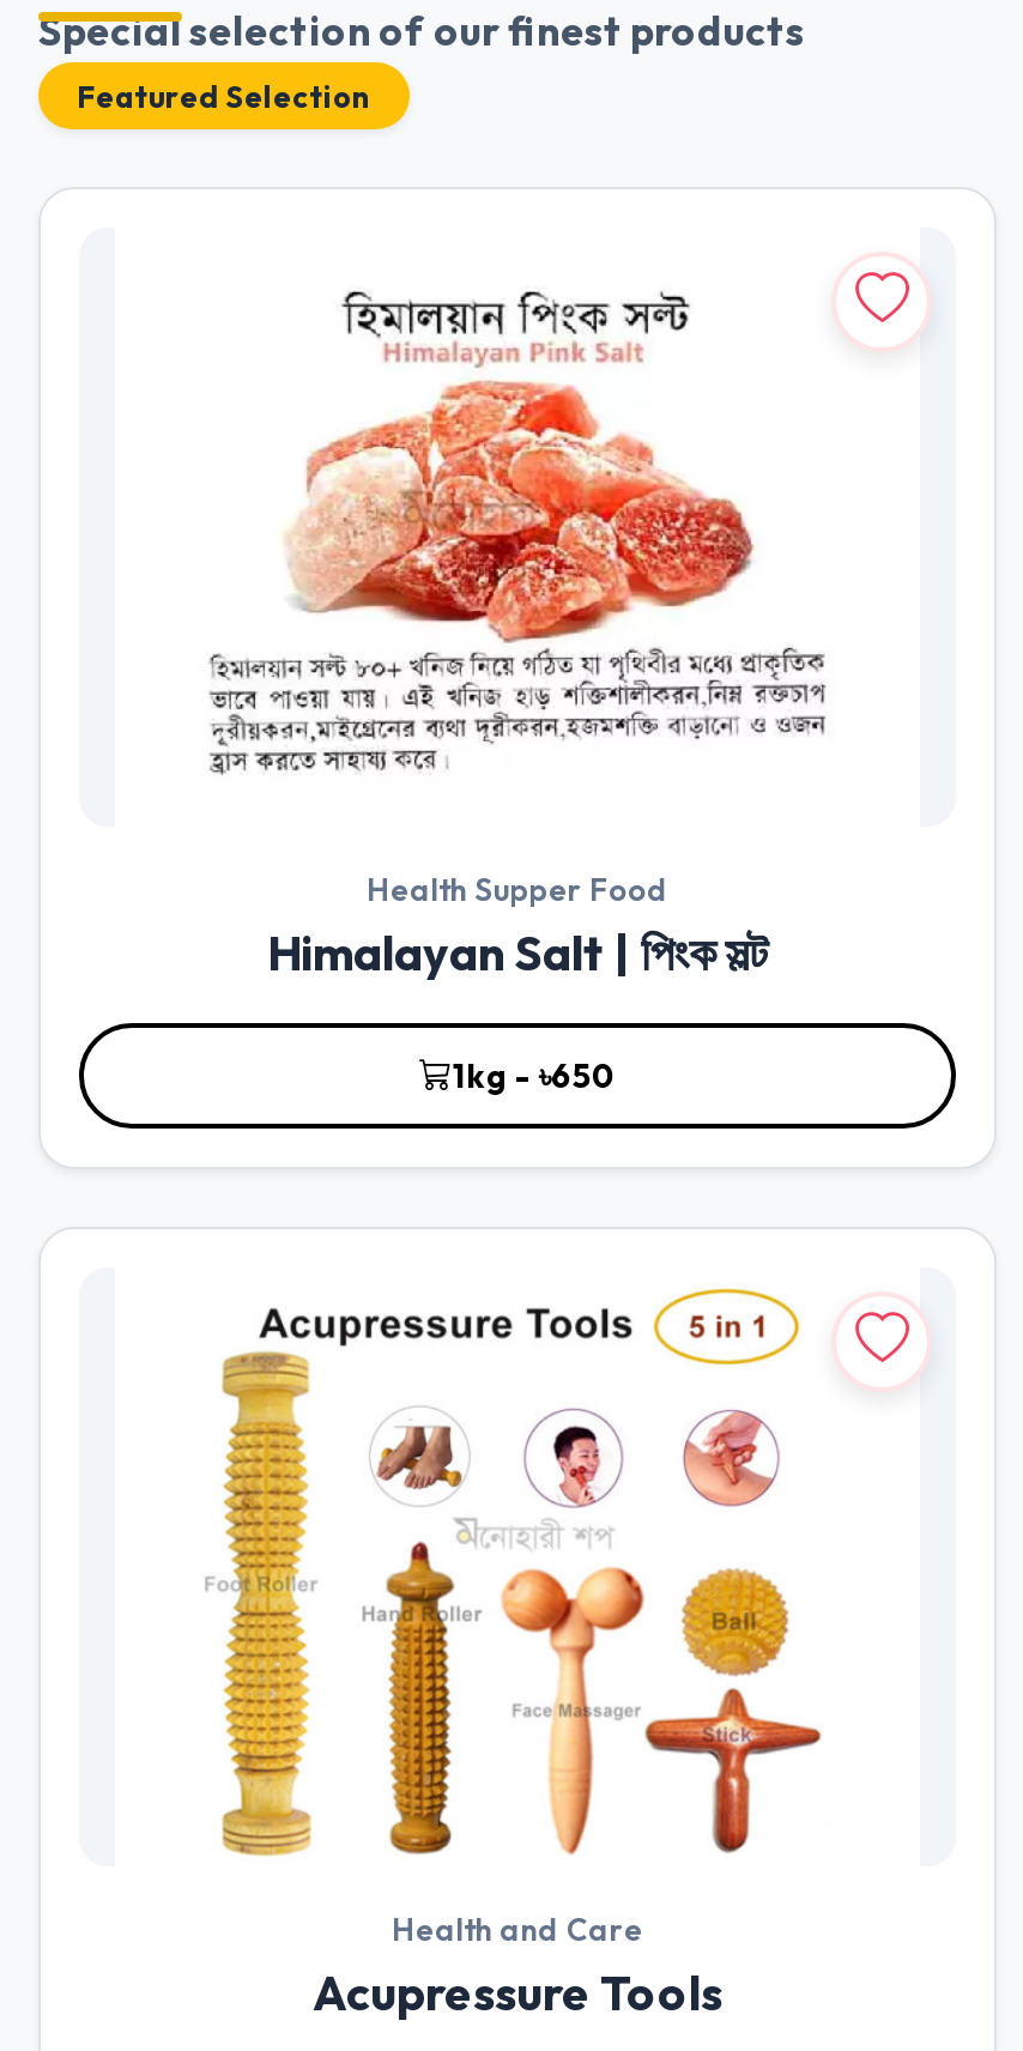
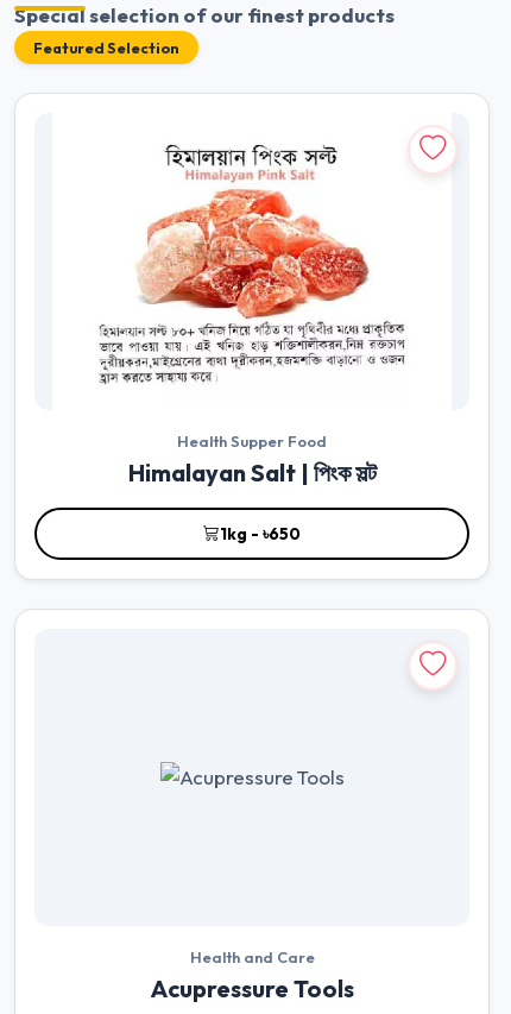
[206,1287,822,1857] [image] -> none

